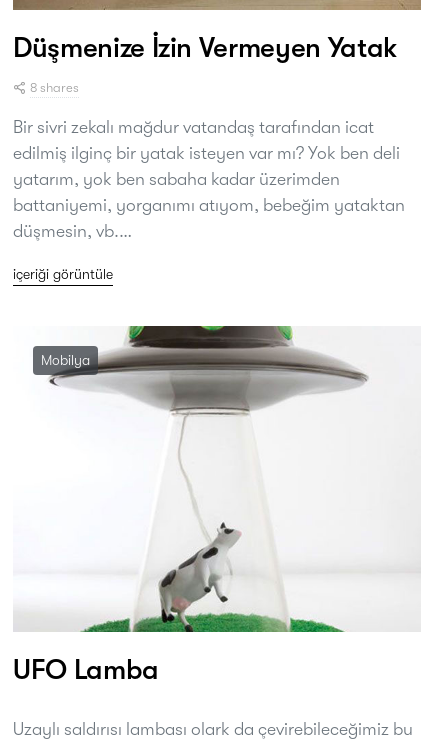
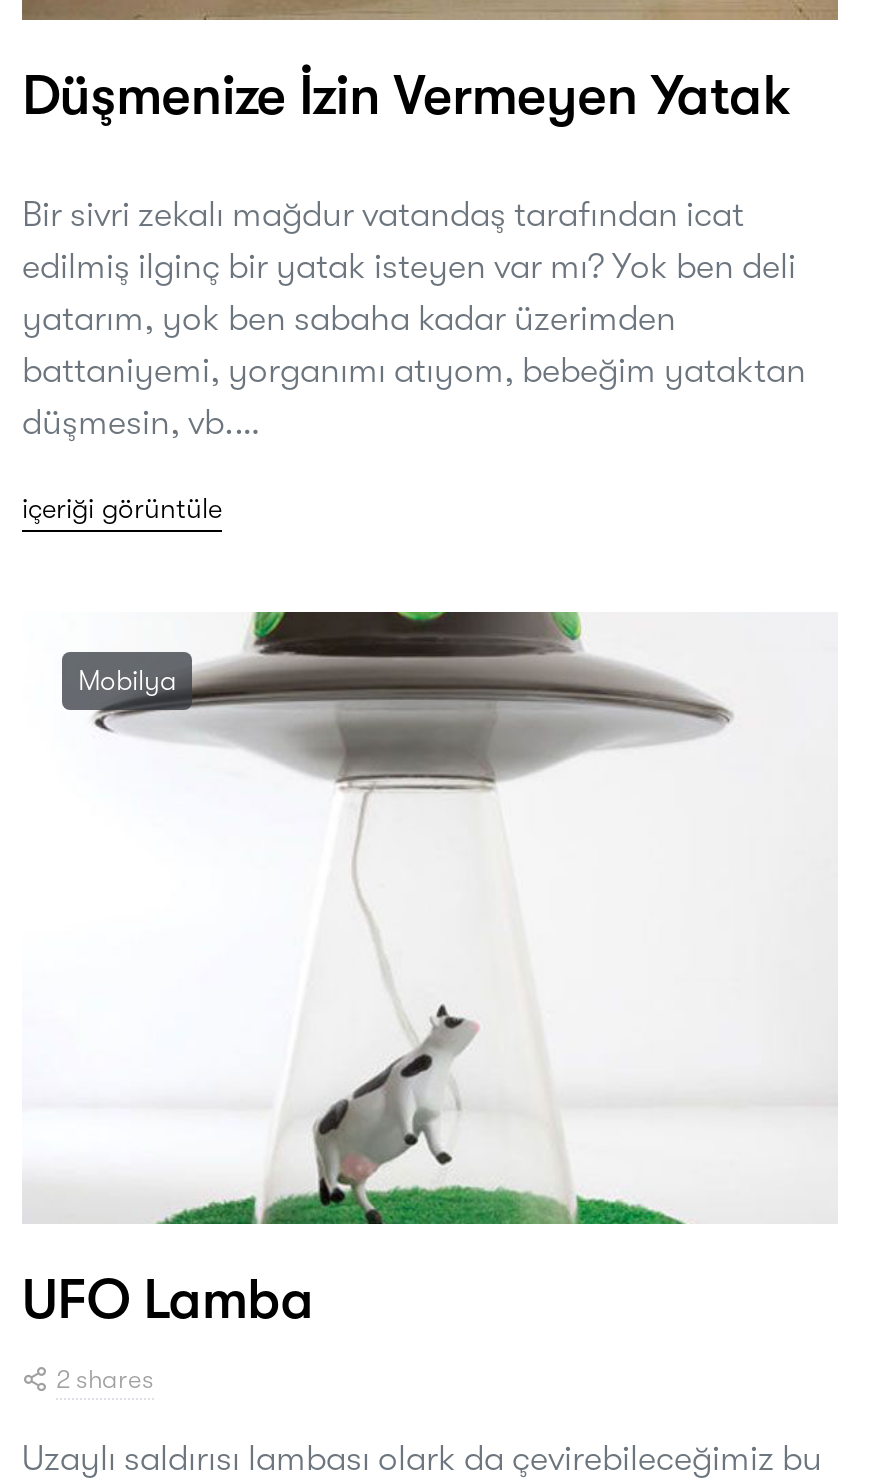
[30,80,79,95] 8 shares -> none
moved [13,117,405,686] -> [22,194,806,1332]: [image] | Bir sivri zekalı mağdur vatandaş tarafından icat | edilmiş ilginç bir yatak isteyen var mı? Yok ben deli | ... | Mobilya | UFO Lamba
none -> [56,1364,154,1394] 2 shares

